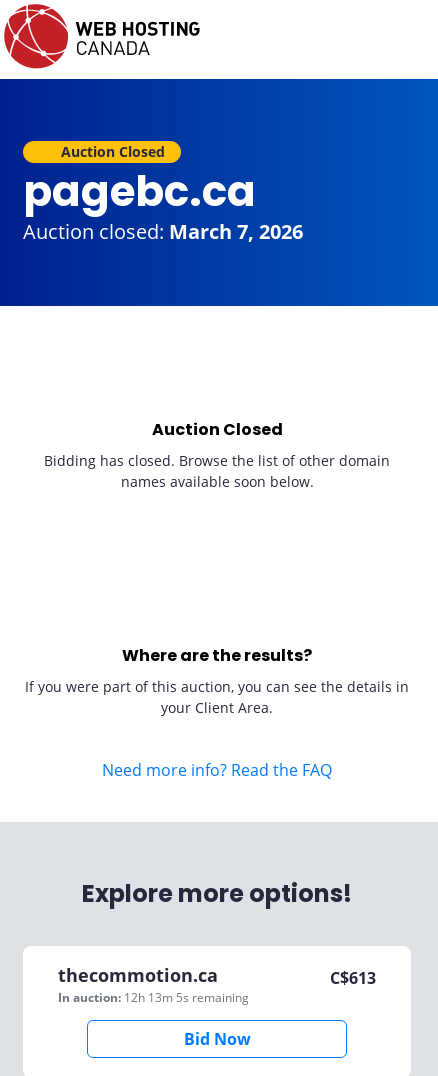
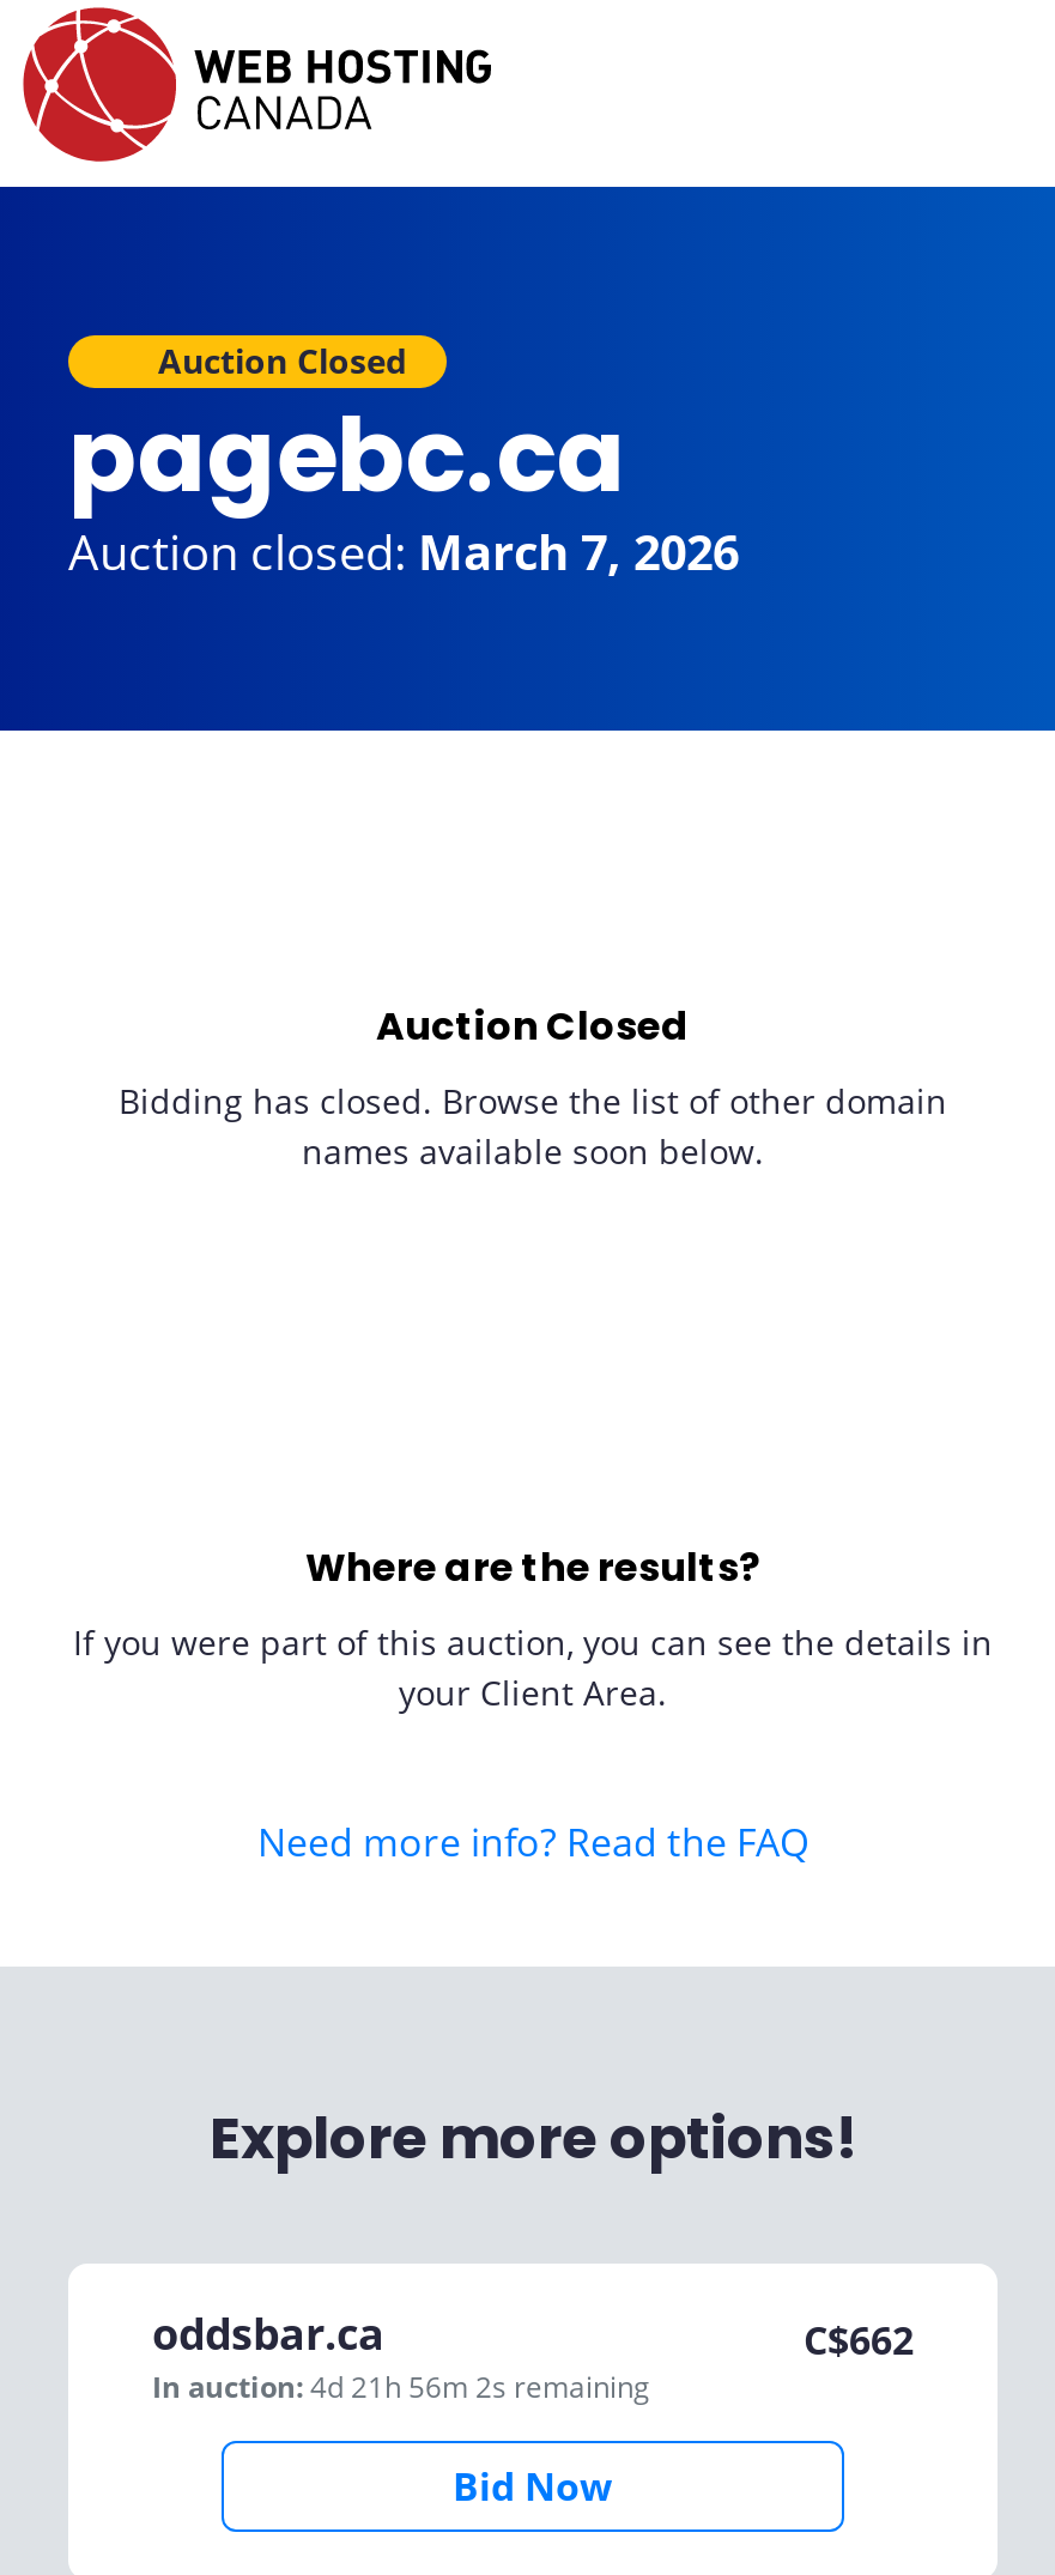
[58,963,249,1006] thecommotion.ca | In auction: 12h 13m 5s remaining -> [152,2304,650,2407] oddsbar.ca | In auction: 4d 21h 56m 2s remaining
[330,967,376,989] C$613 -> [804,2314,914,2367] C$662

